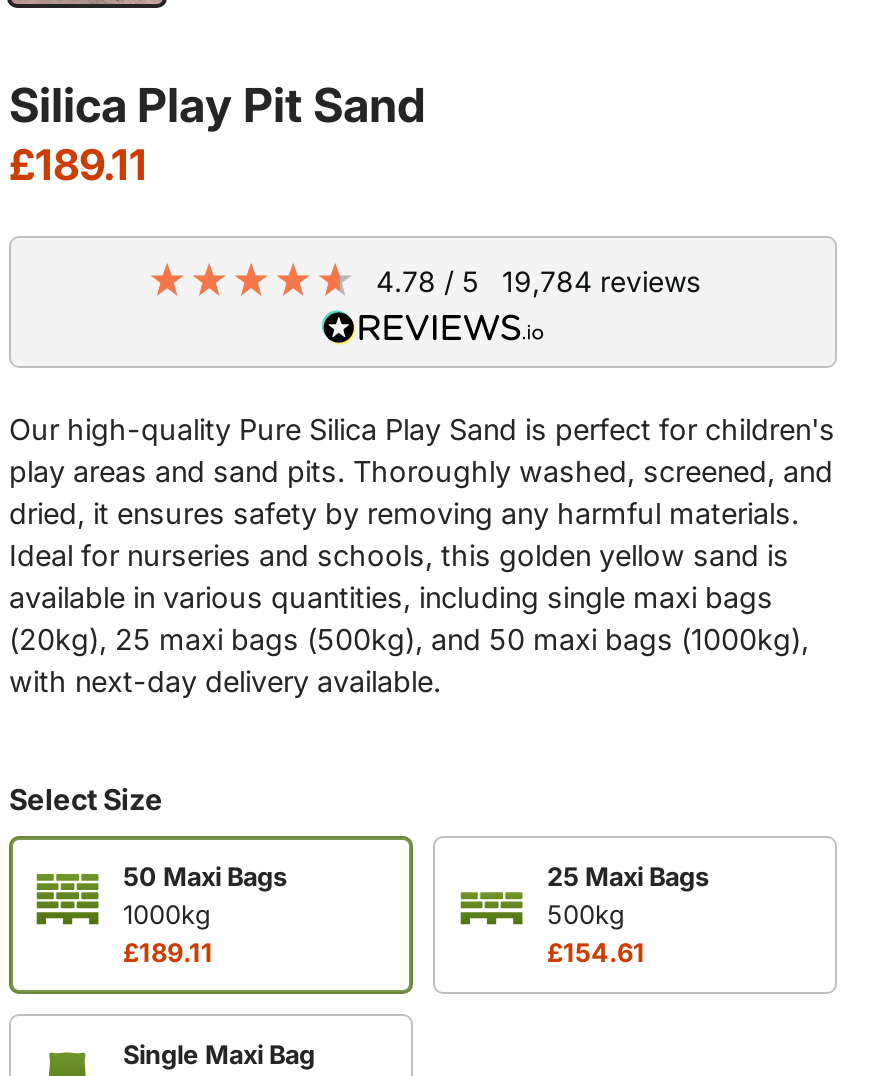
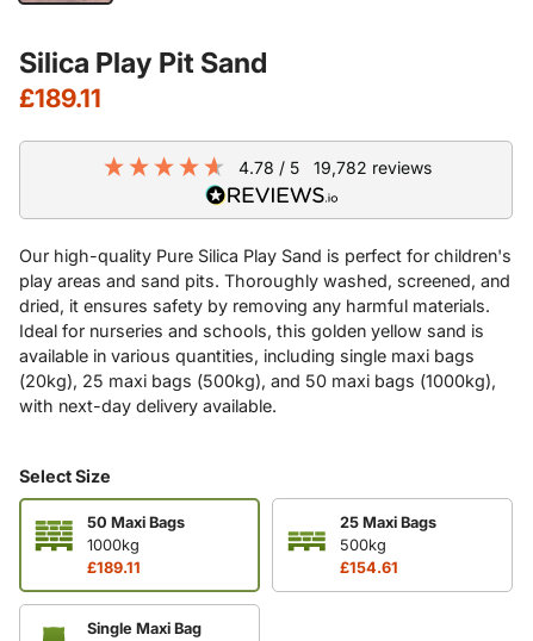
[376,263,700,297] 4.78 / 5 19,784 reviews -> [238,157,431,177] 4.78 / 5 19,782 reviews

